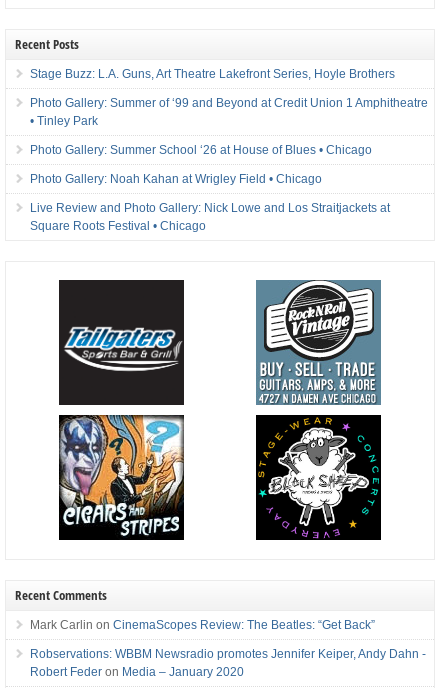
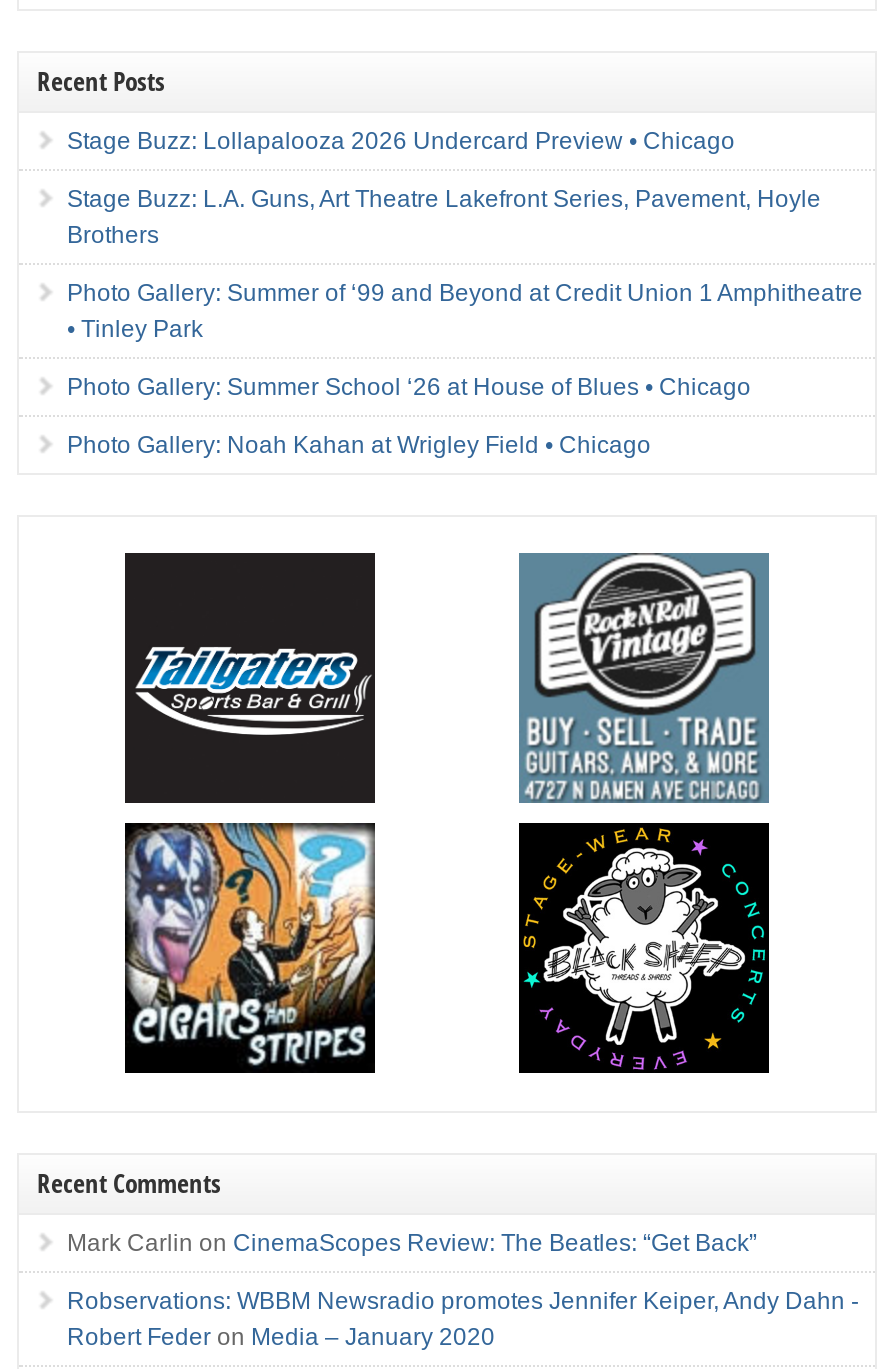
[30,67,395,81] Stage Buzz: L.A. Guns, Art Theatre Lakefront Series, Hoyle Brothers -> [67,127,821,249] Stage Buzz: Lollapalooza 2026 Undercard Preview • Chicago | Stage Buzz: L.A. Guns, Art Theatre Lakefront Series, Pavement, Hoyle | Brothers
moved [30,96,428,186] -> [67,279,863,459]: Photo Gallery: Summer of ‘99 and Beyond at Credit Union 1 Amphitheatre | • Tinley Park | Photo Gallery: Summer School ‘26 at House of Blues • Chicago | Photo Gallery: Noah Kahan at Wrigley Field • Chicago
[30,201,390,233] Live Review and Photo Gallery: Nick Lowe and Los Straitjackets at | Square Roots Festival • Chicago -> none

